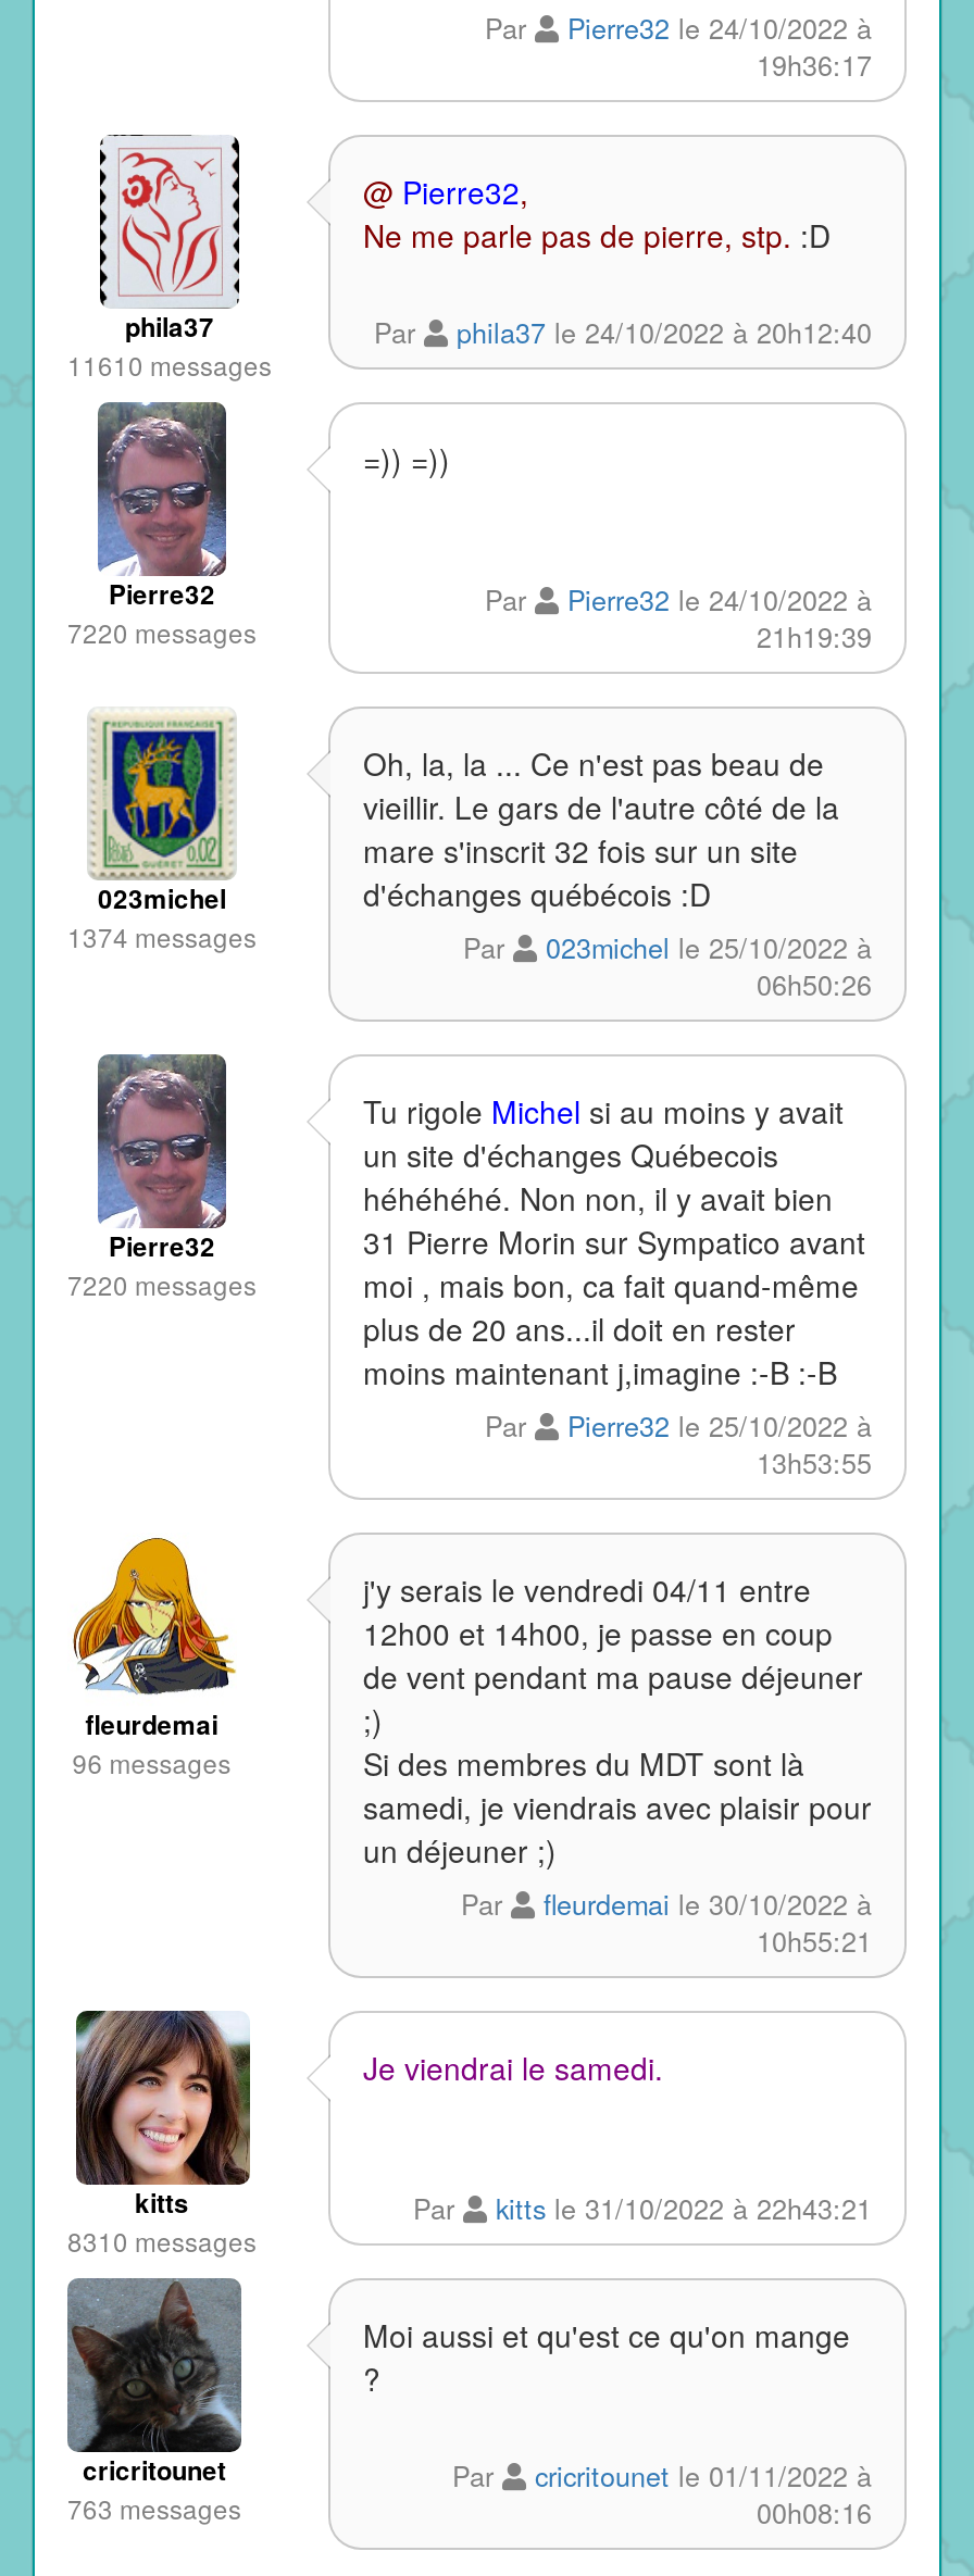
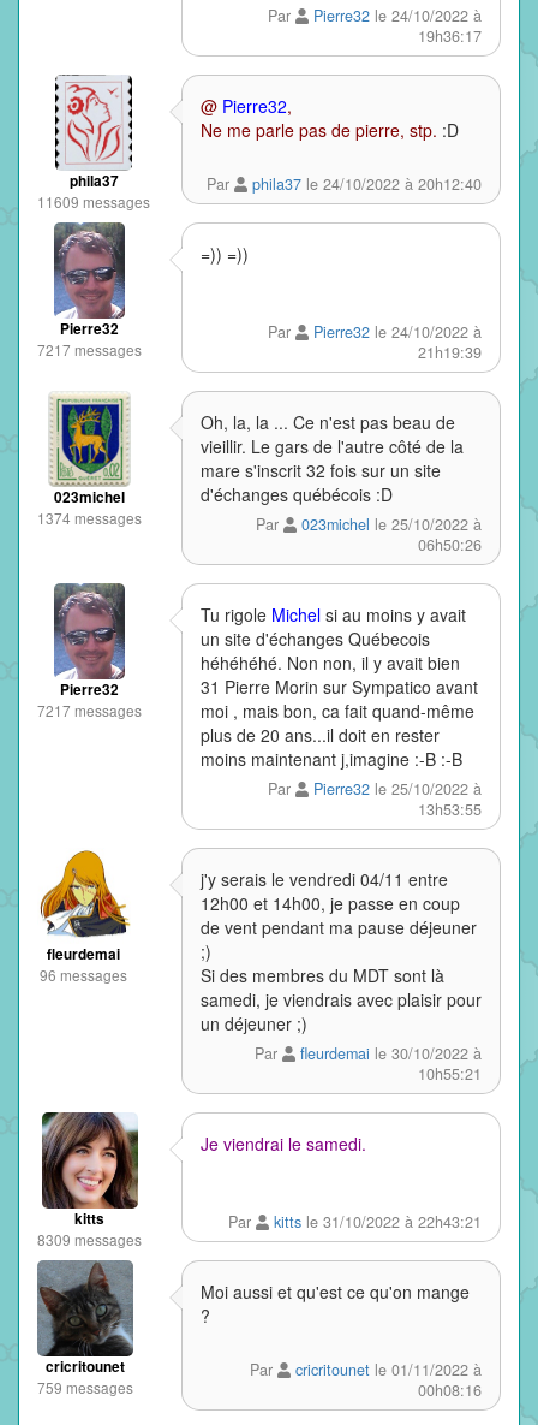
[67,346,272,383] 11610 messages -> [37,191,150,212] 11609 messages
[67,613,257,650] 7220 messages -> [37,339,142,360] 7217 messages
[67,1265,257,1302] 7220 messages -> [37,700,142,720] 7217 messages
[67,2222,257,2259] 8310 messages -> [37,1229,142,1249] 8309 messages
[67,2489,241,2526] 763 messages -> [37,1377,133,1397] 759 messages

